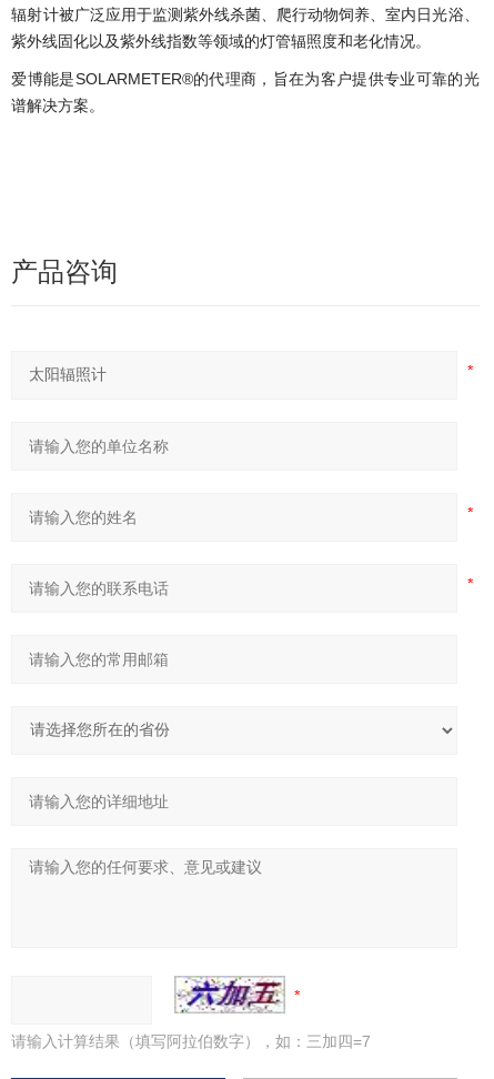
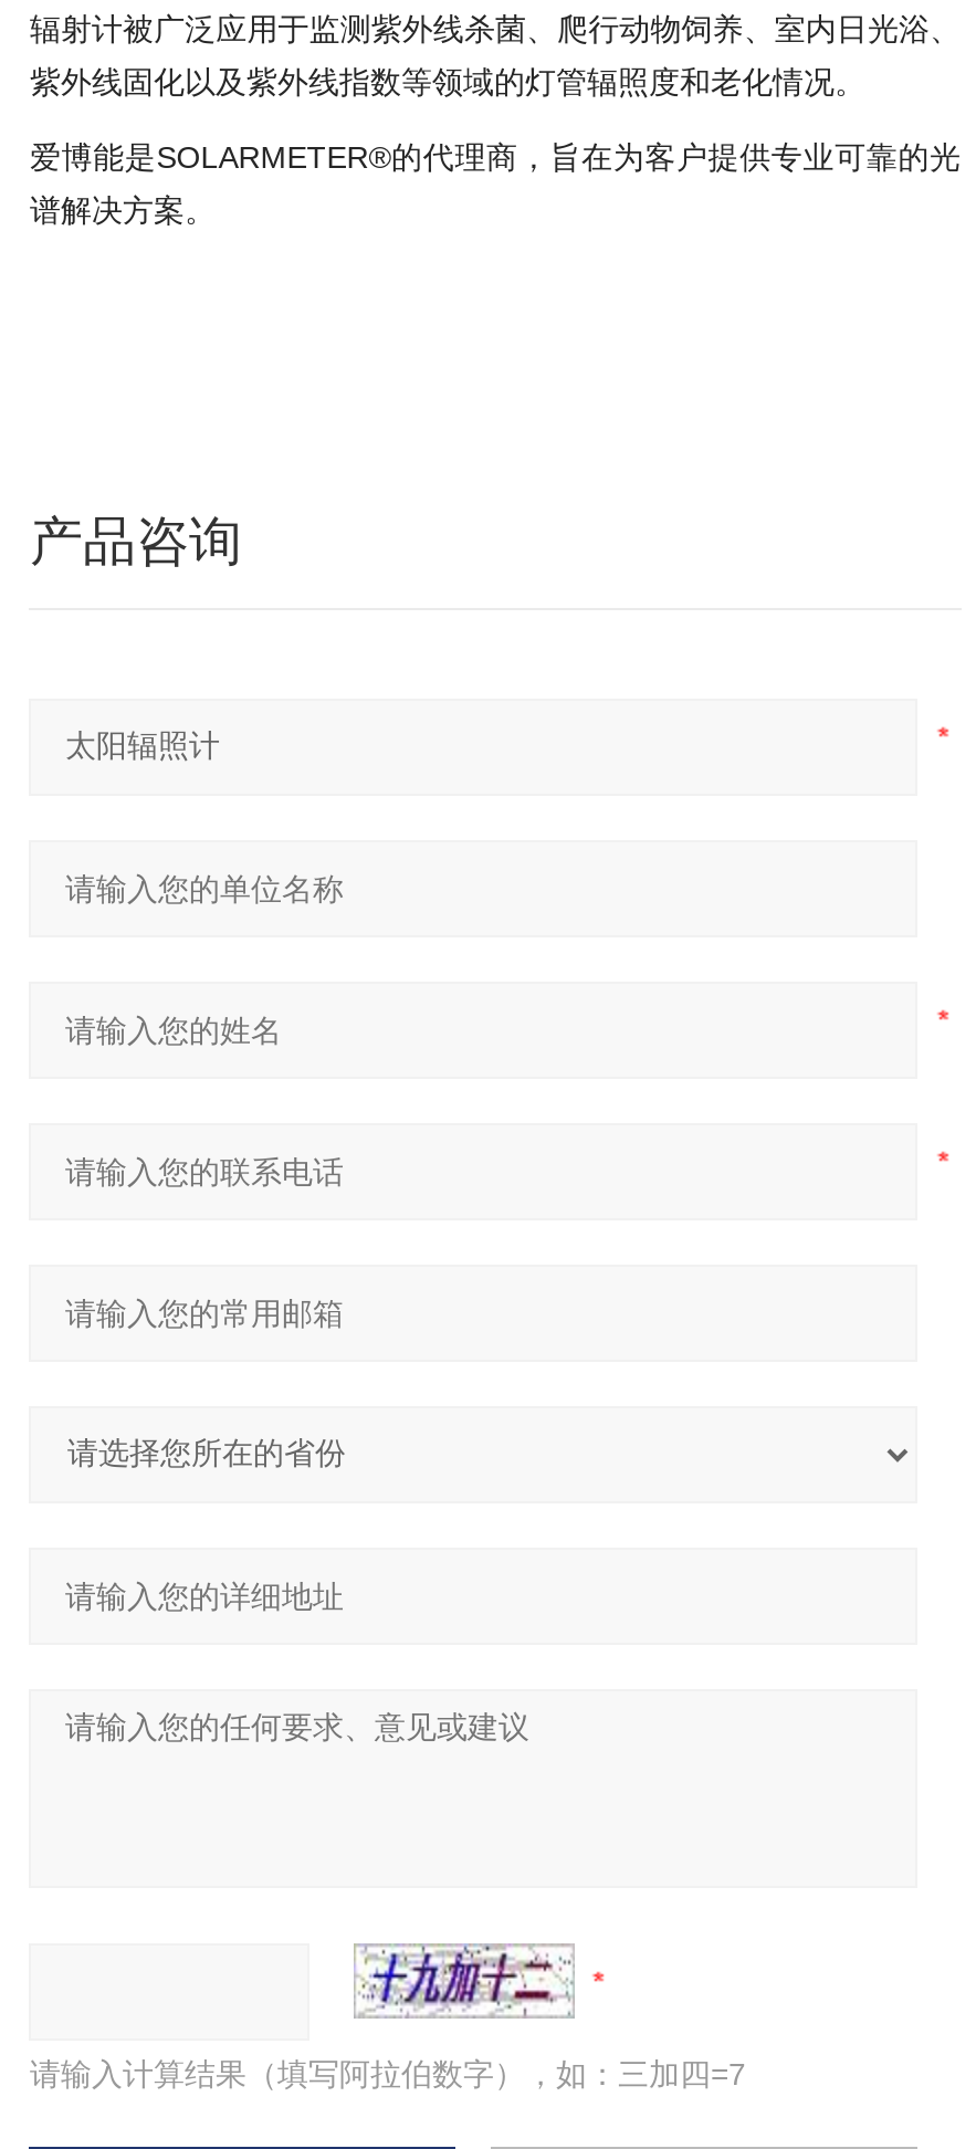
[174,976,285,1014] [image] -> [356,1943,575,2019] [image]

